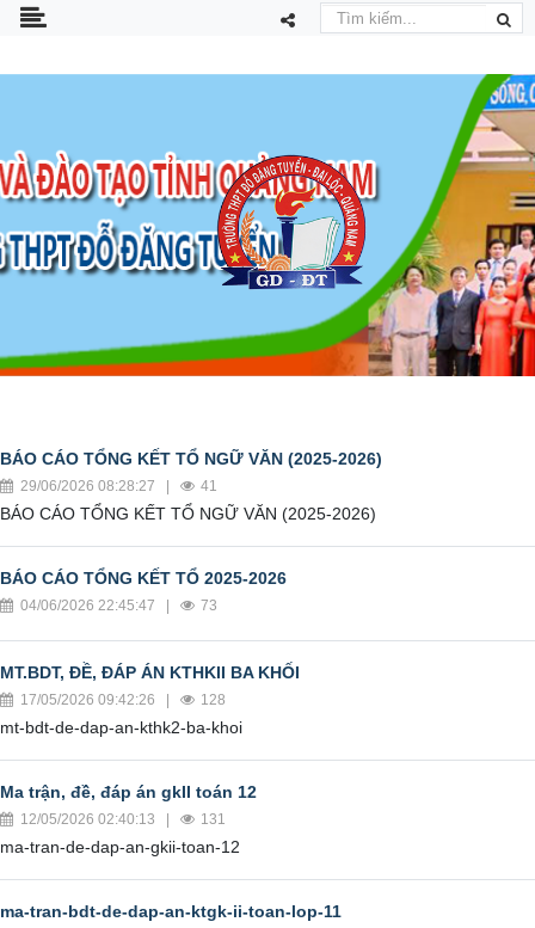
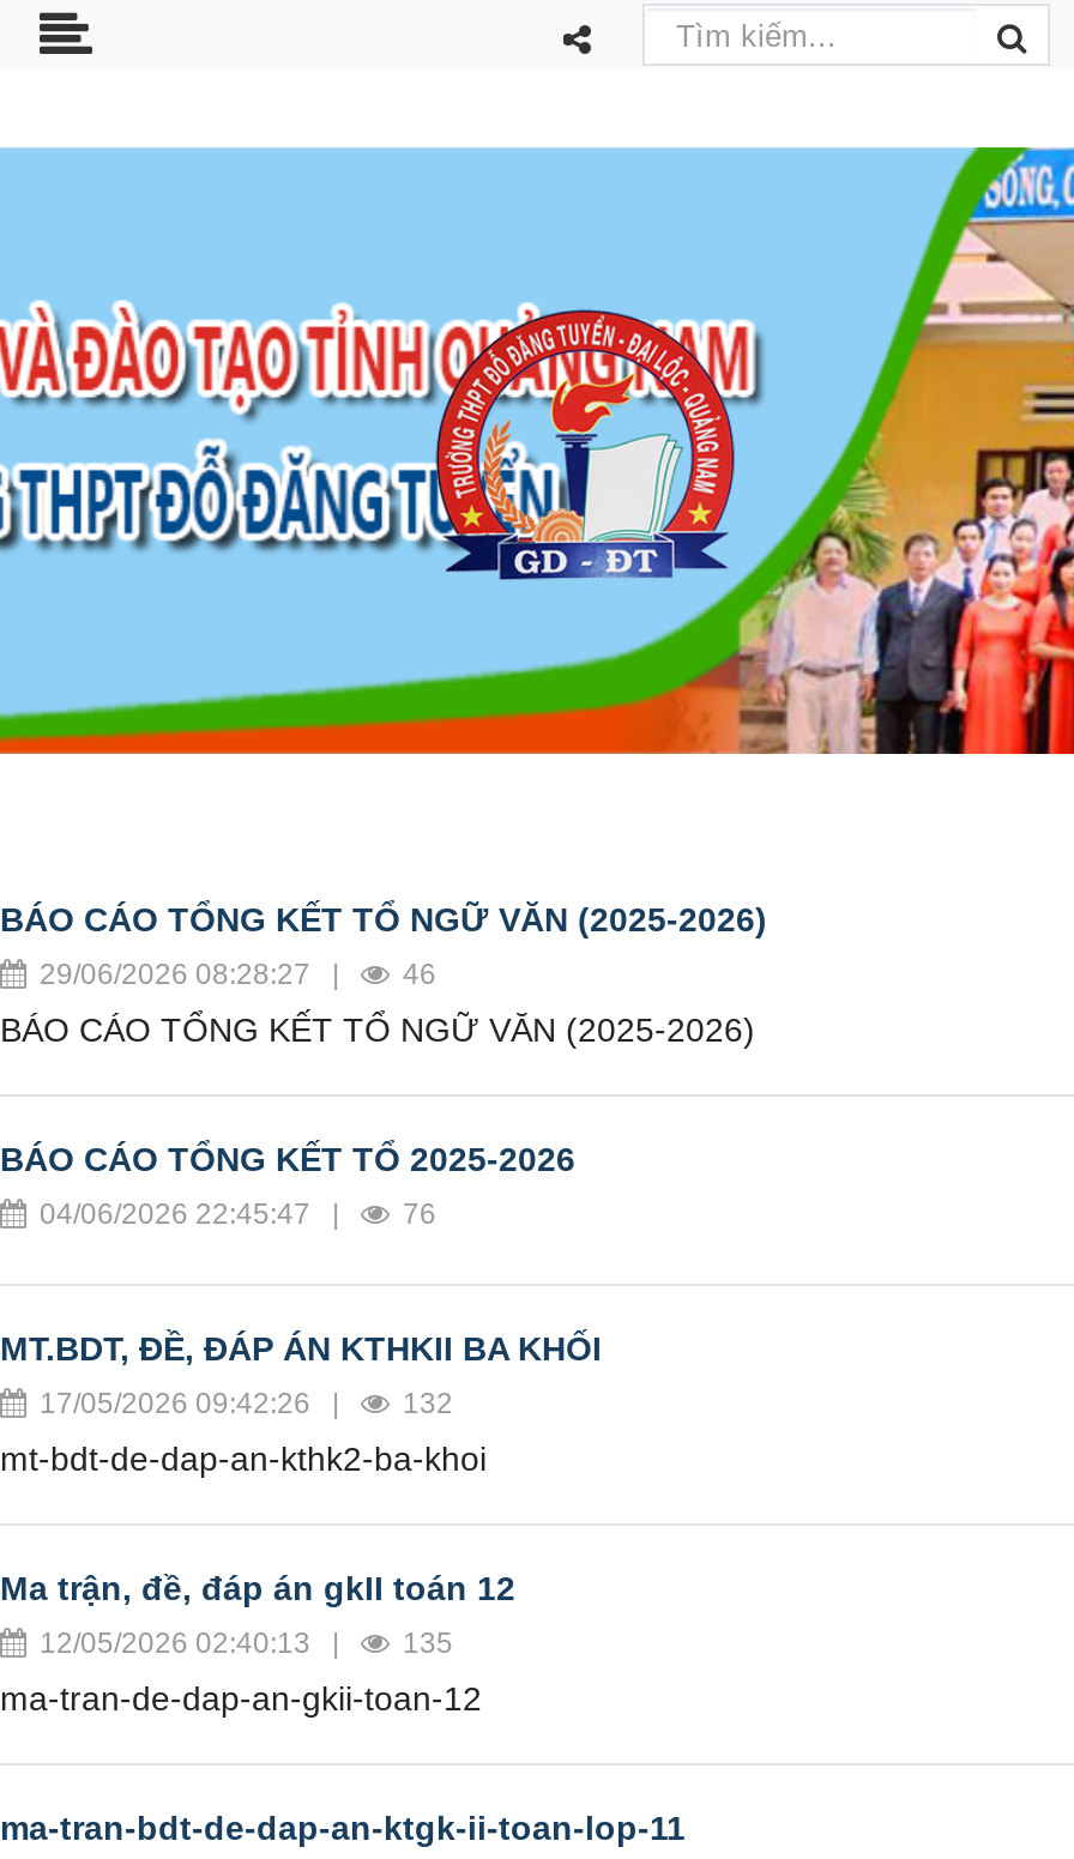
[197,478,217,495] 41 -> [396,958,436,992] 46
[197,597,217,614] 73 -> [396,1198,436,1231] 76
[197,692,226,708] 128 -> [396,1387,453,1421] 132
[197,811,226,828] 131 -> [396,1627,453,1661] 135

